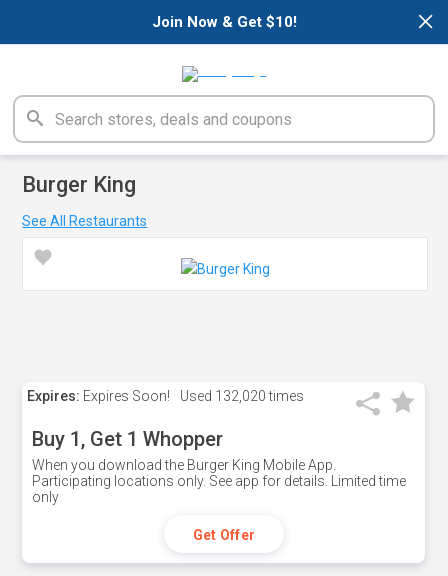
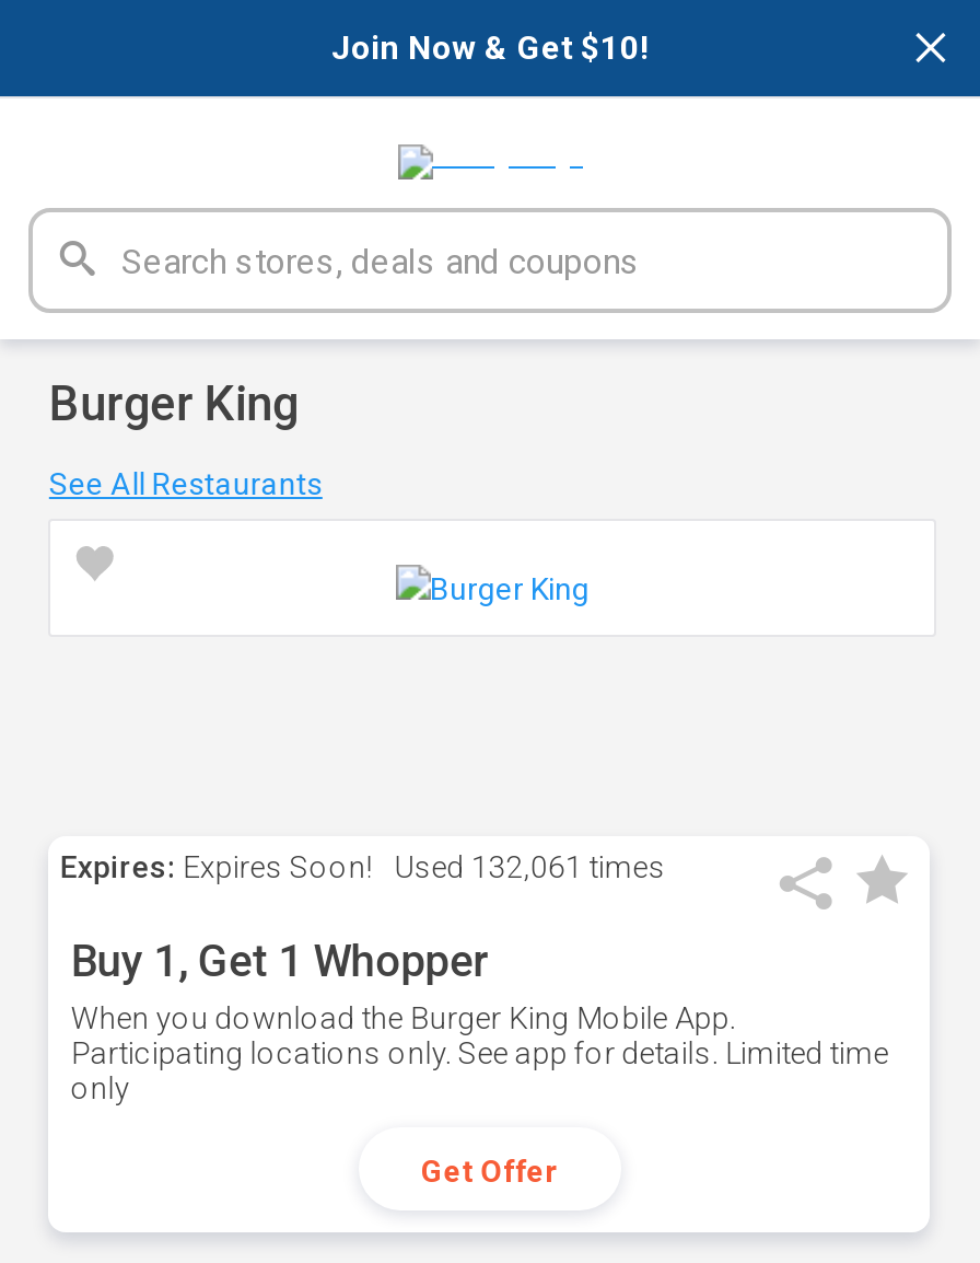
[27,388,304,404] Expires: Expires Soon! Used 132,020 times -> [60,849,666,884] Expires: Expires Soon! Used 132,061 times

